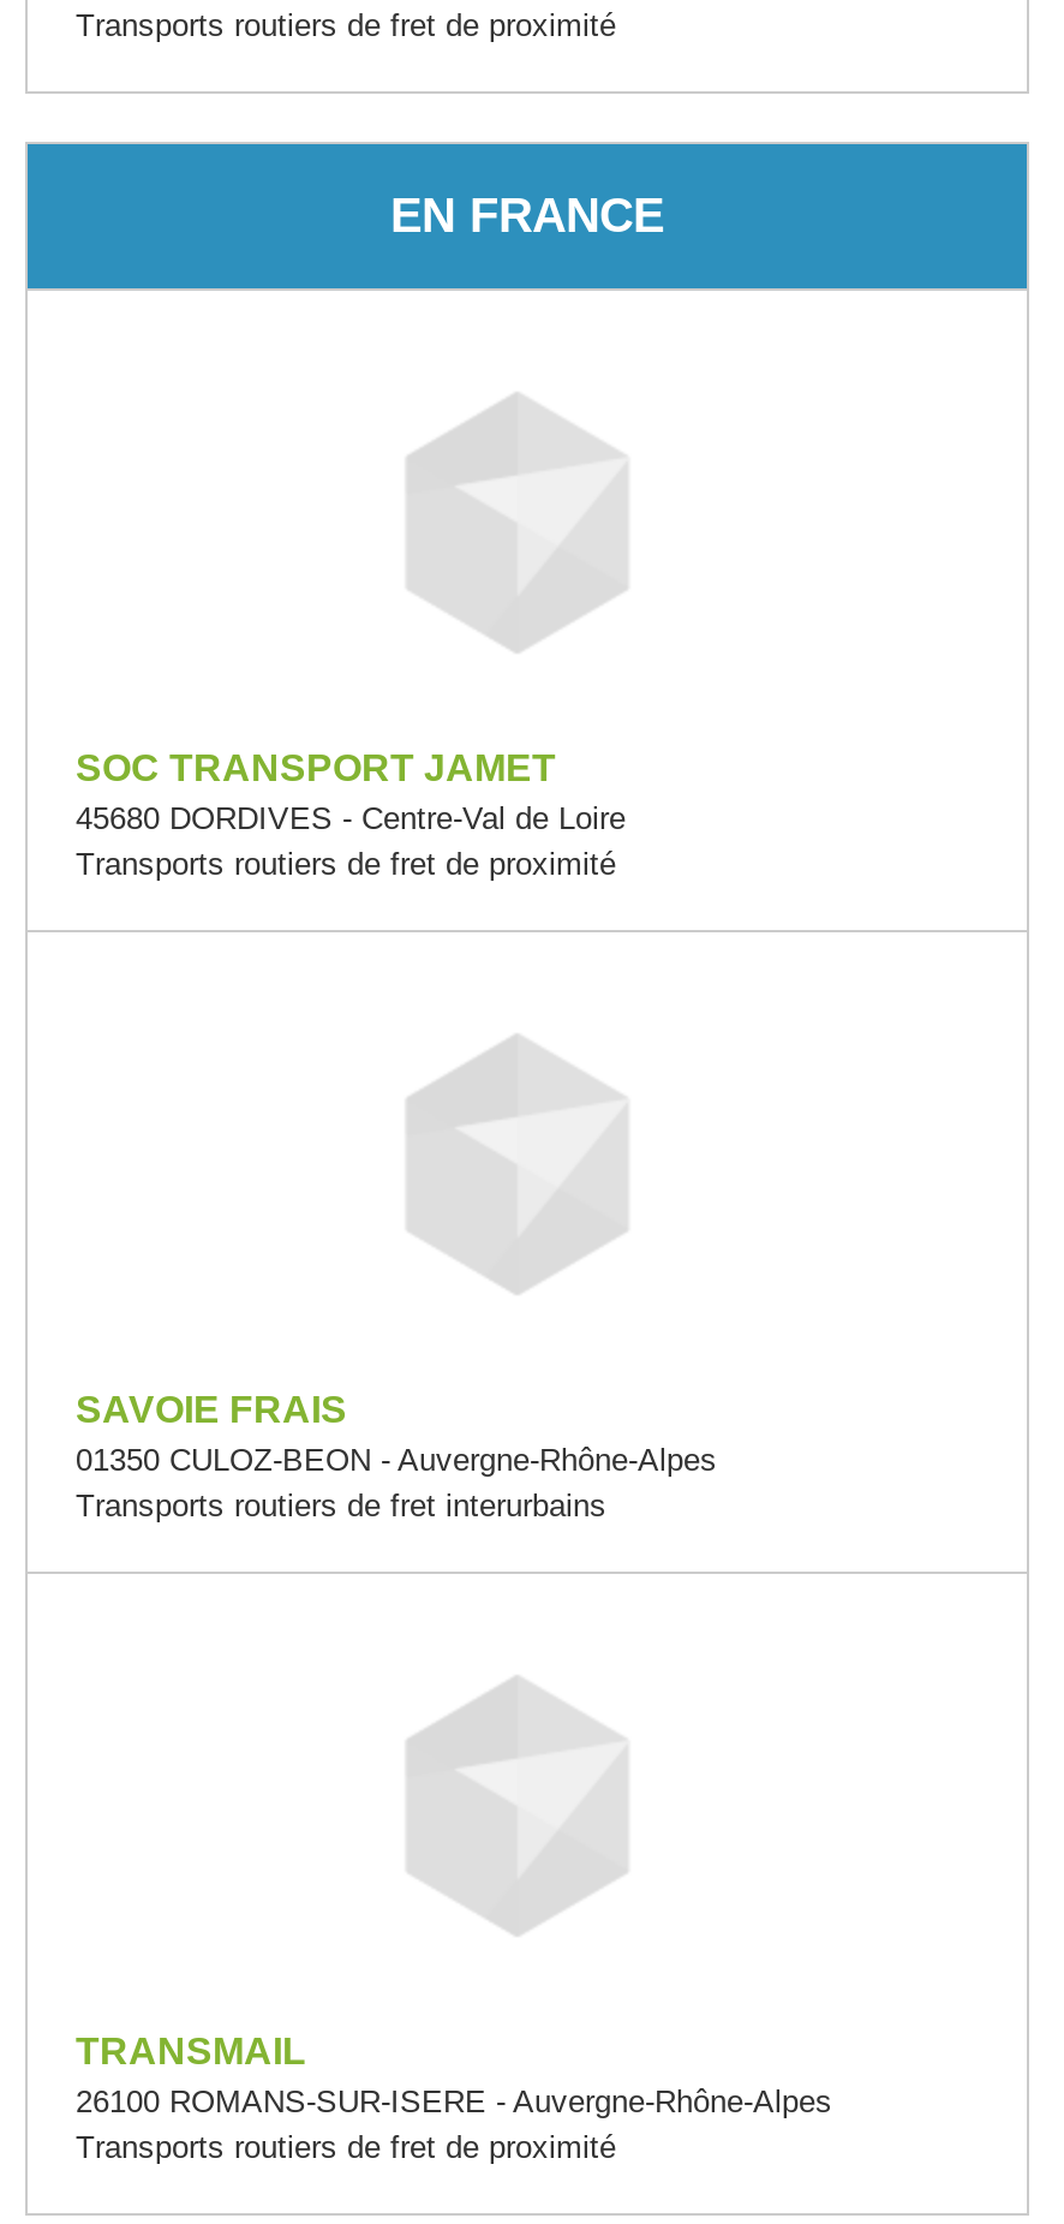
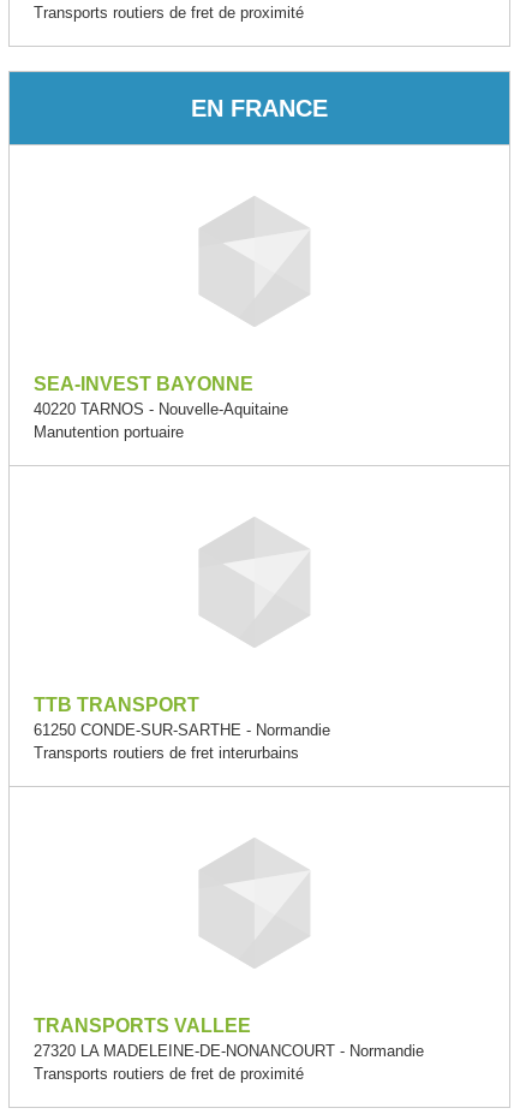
[76,747,626,882] SOC TRANSPORT JAMET | 45680 DORDIVES - Centre-Val de Loire | Transports routiers de fret de proximité -> [34,374,288,441] SEA-INVEST BAYONNE | 40220 TARNOS - Nouvelle-Aquitaine | Manutention portuaire
[76,1389,717,1478] SAVOIE FRAIS | 01350 CULOZ-BEON - Auvergne-Rhône-Alpes -> [34,695,330,739] TTB TRANSPORT | 61250 CONDE-SUR-SARTHE - Normandie
[76,2031,832,2119] TRANSMAIL | 26100 ROMANS-SUR-ISERE - Auvergne-Rhône-Alpes -> [34,1015,424,1060] TRANSPORTS VALLEE | 27320 LA MADELEINE-DE-NONANCOURT - Normandie

